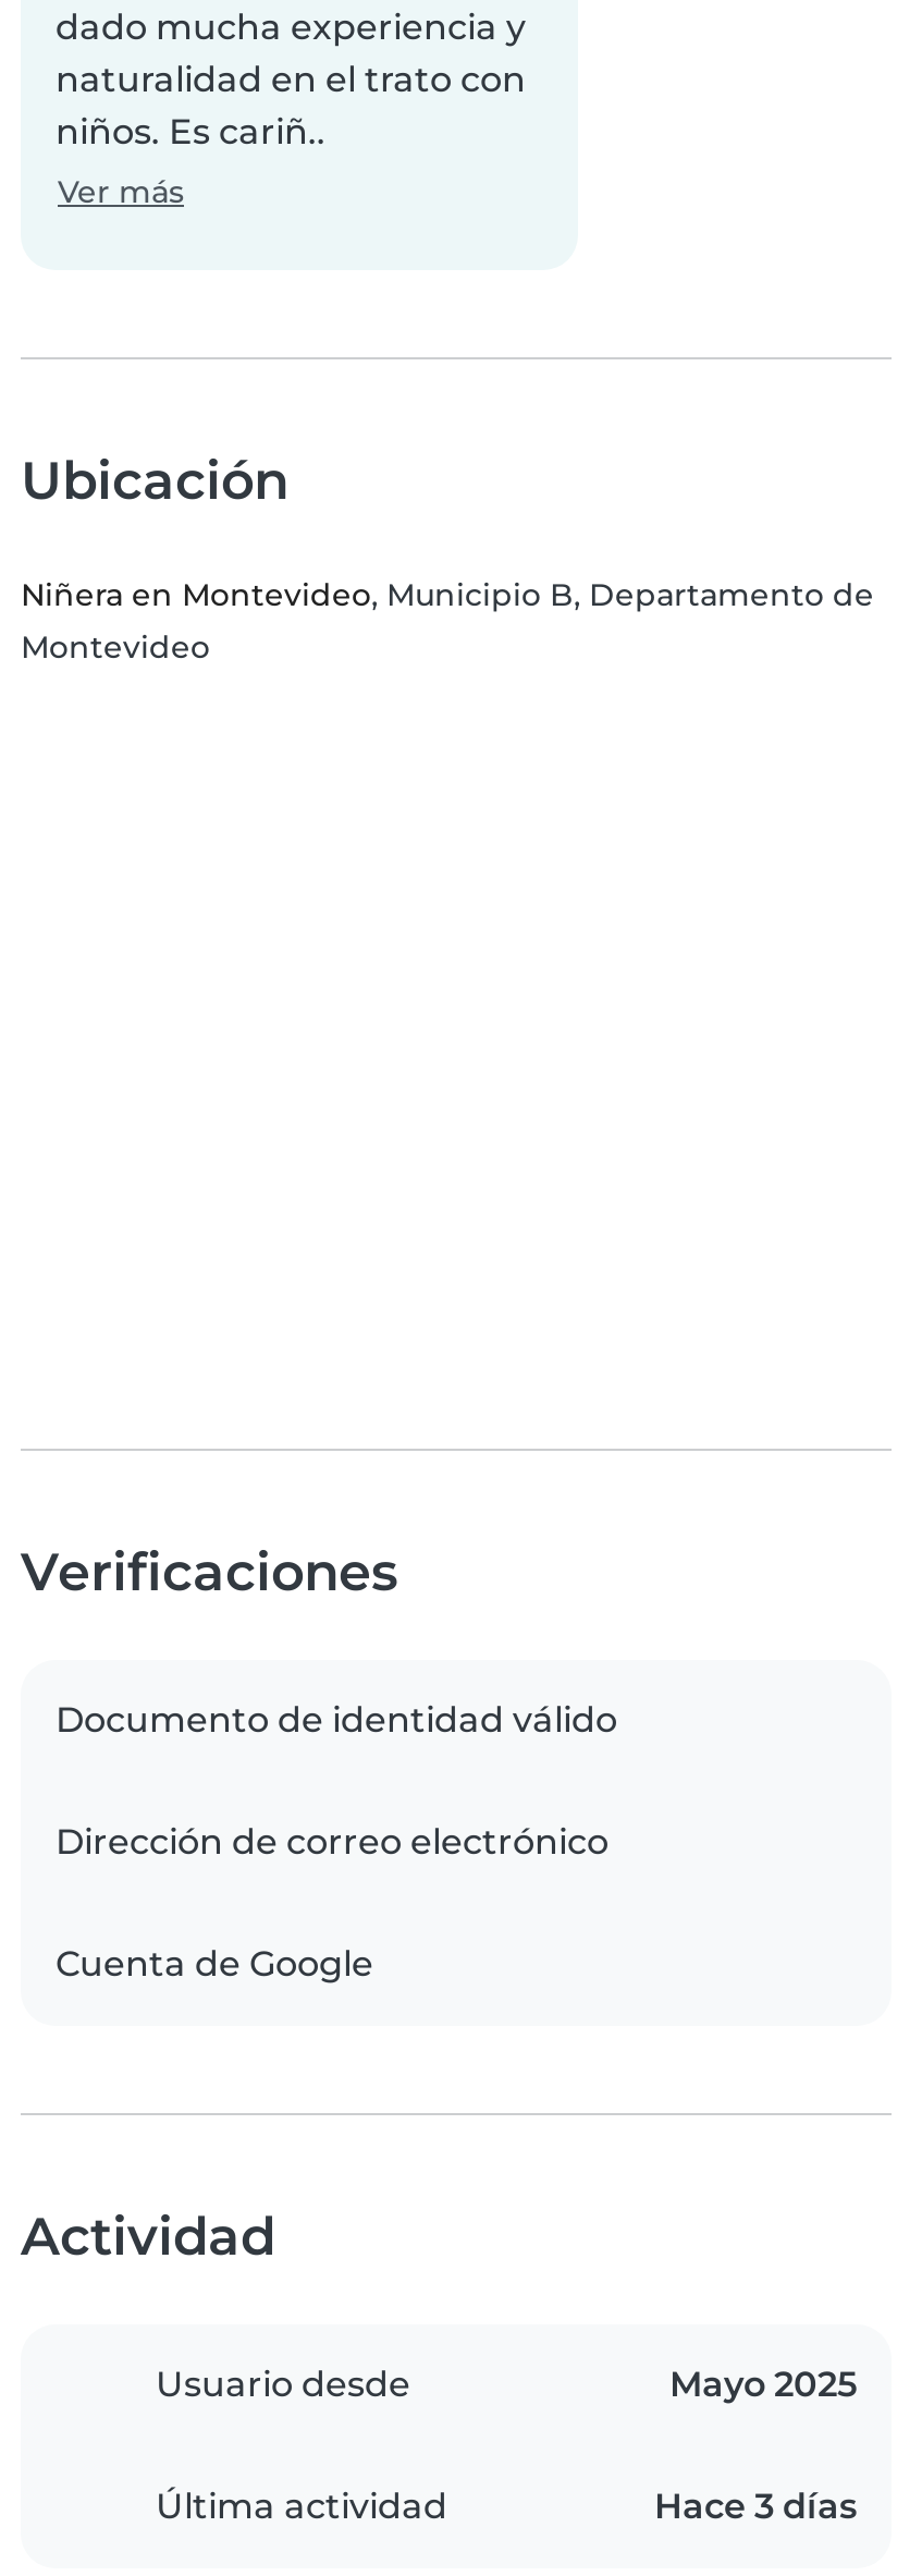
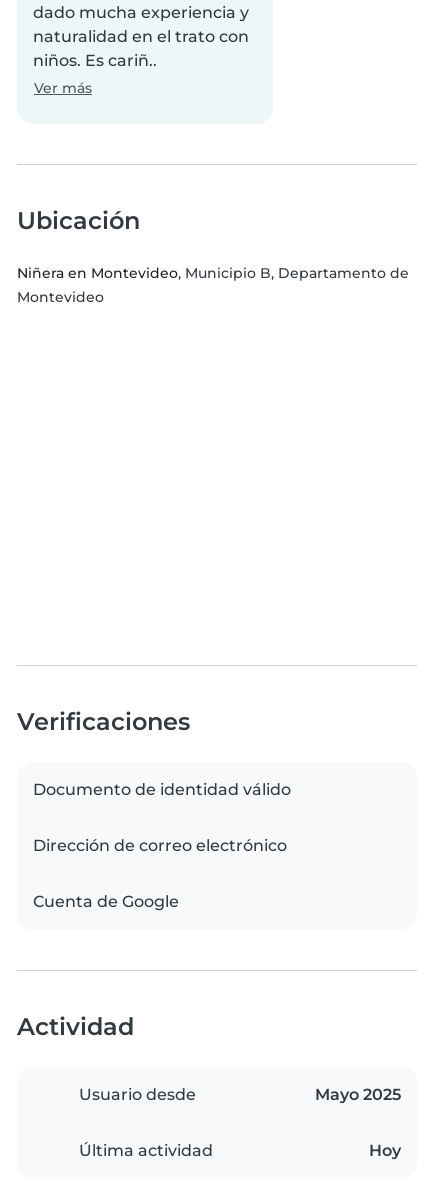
[654,2486,857,2527] Hace 3 días -> [369,1141,401,1160] Hoy

